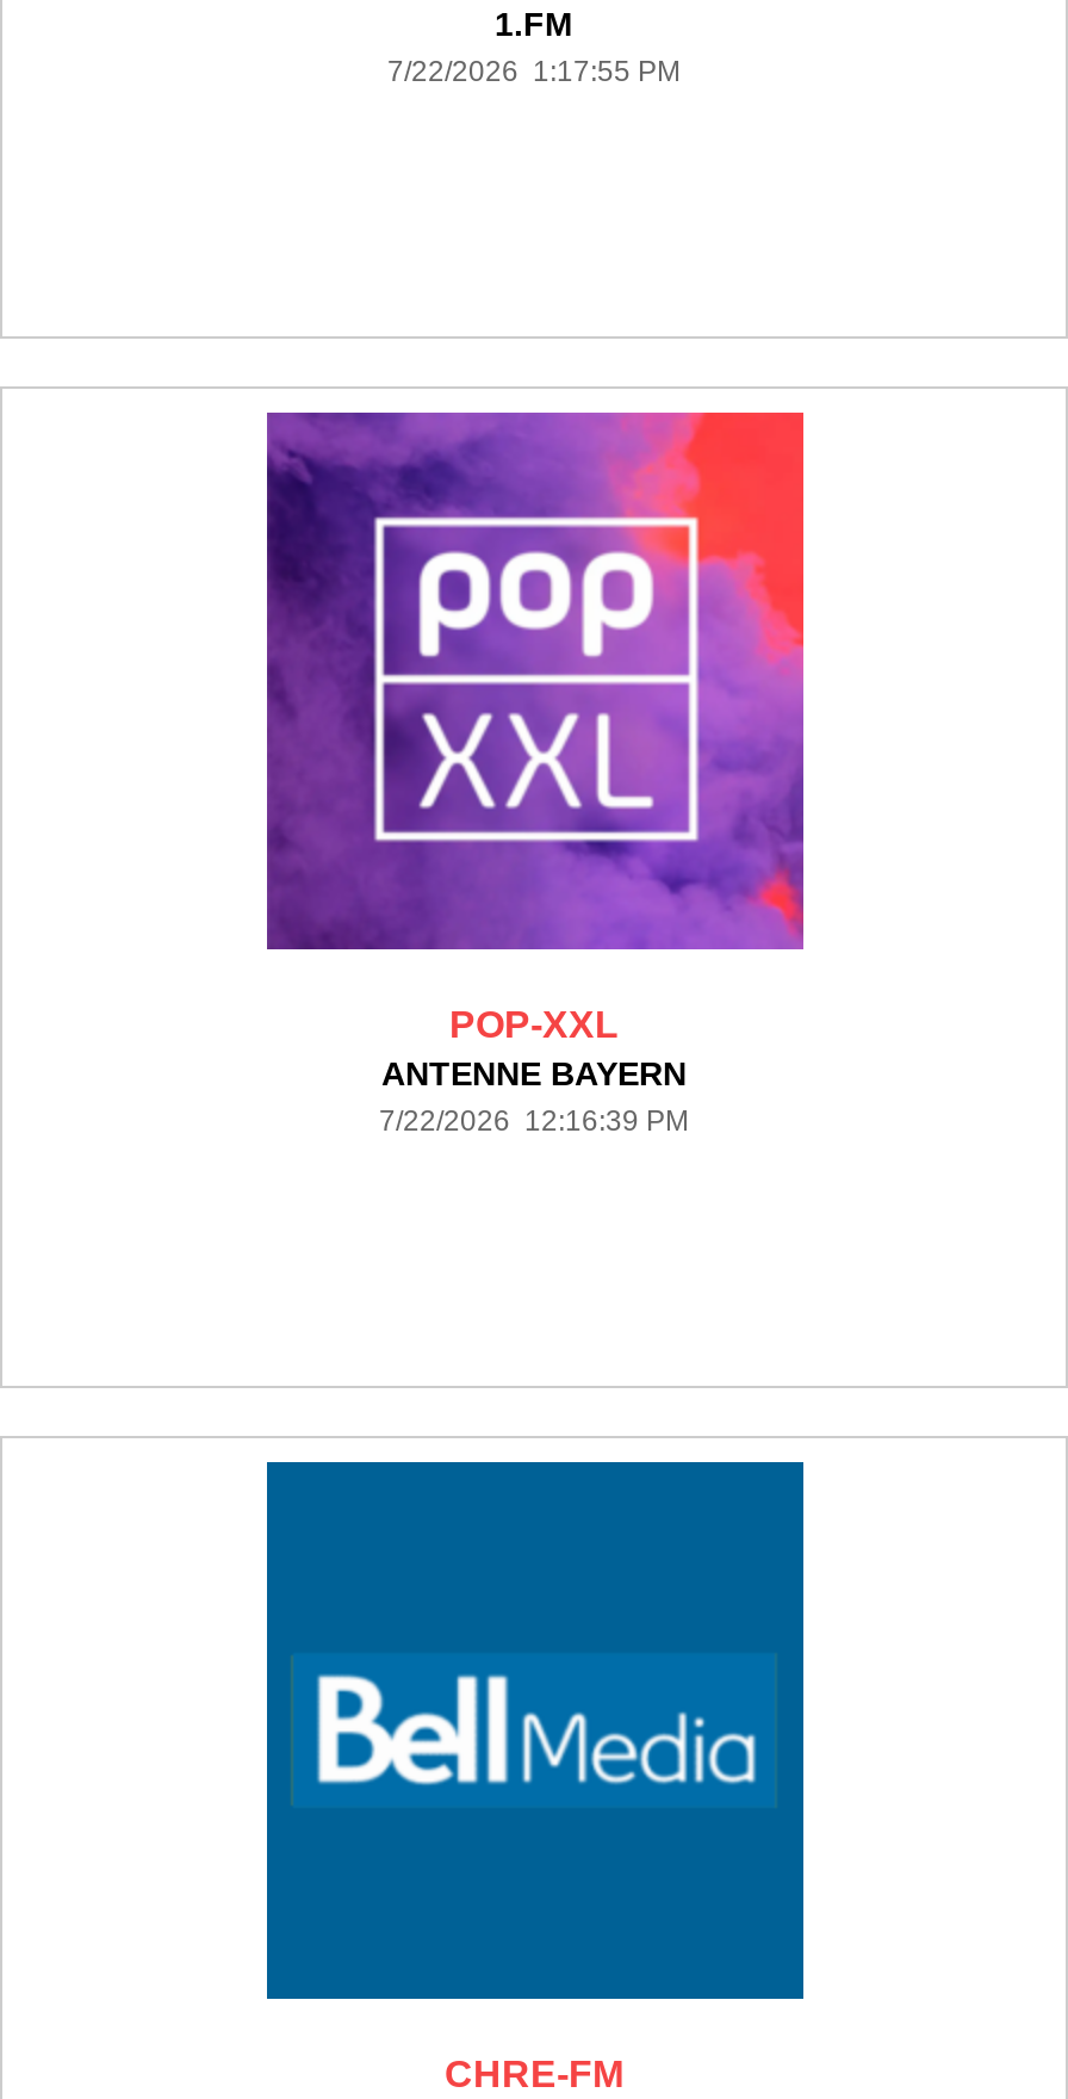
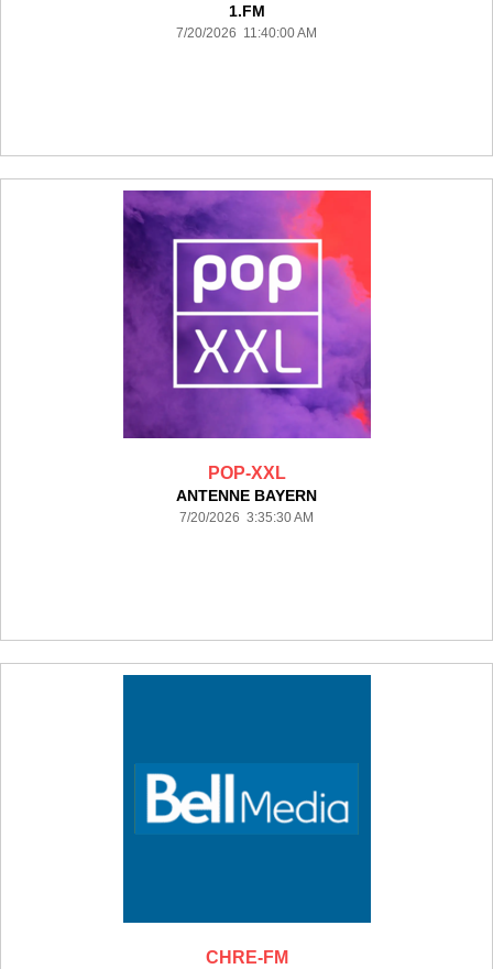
[387,55,681,88] 7/22/2026 1:17:55 PM -> [176,25,317,41] 7/20/2026 11:40:00 AM
[379,1104,689,1138] 7/22/2026 12:16:39 PM -> [179,510,314,525] 7/20/2026 3:35:30 AM

